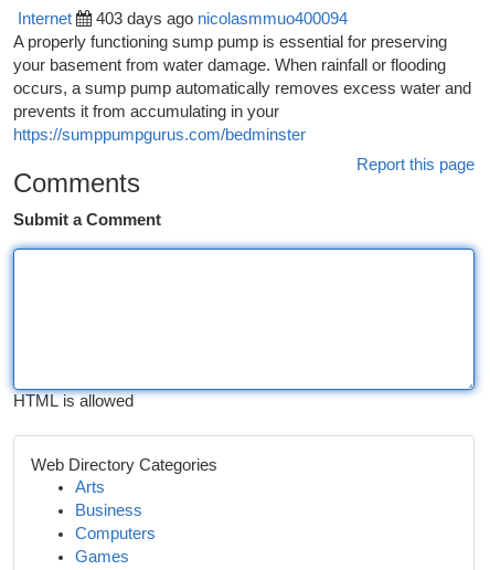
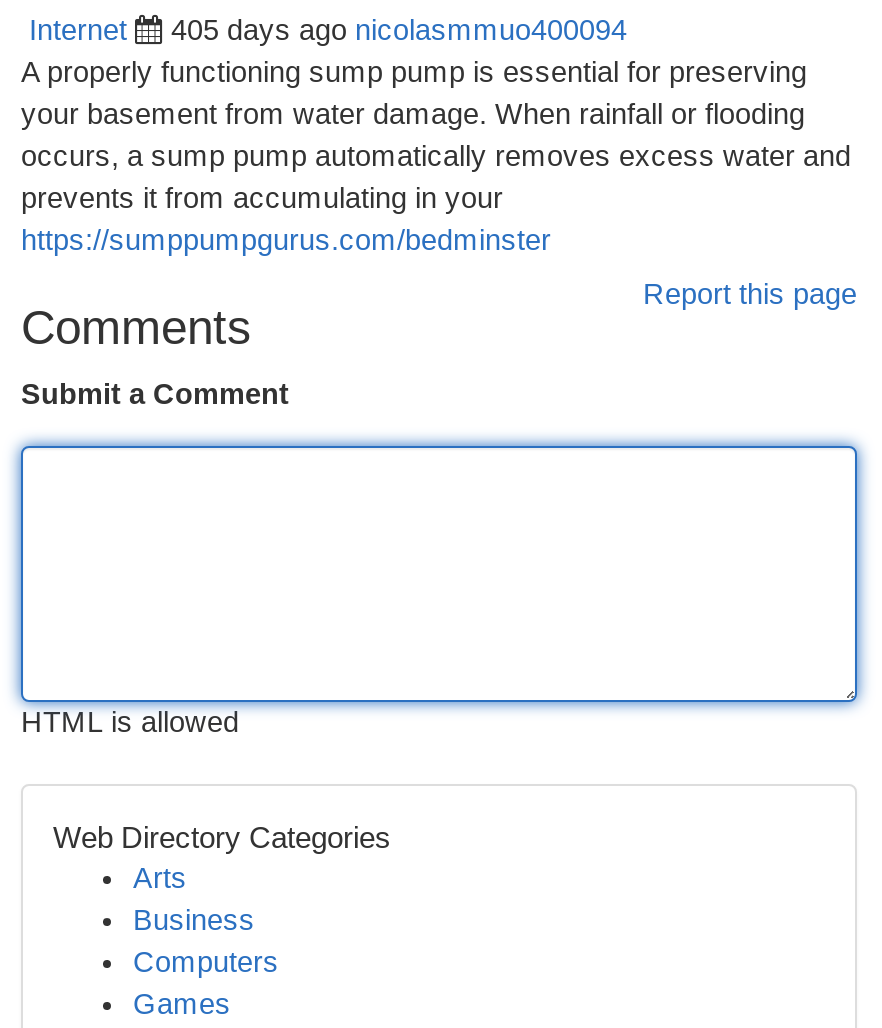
[96,10,348,28] 403 days ago nicolasmmuo400094 -> [171,14,627,46] 405 days ago nicolasmmuo400094

